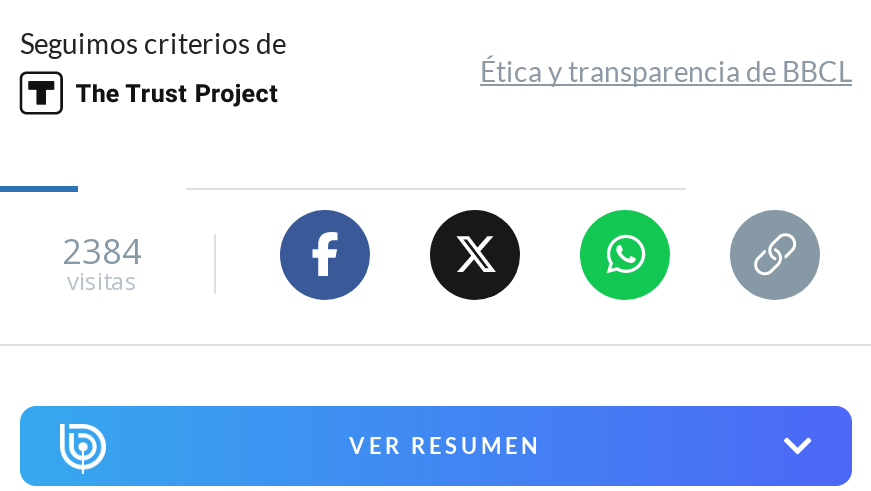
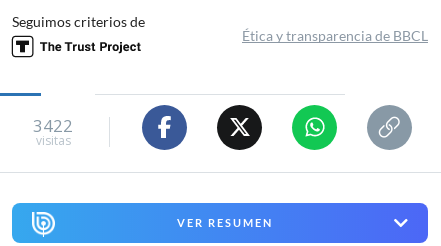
[62,228,142,274] 2384 -> [33,114,73,137] 3422

